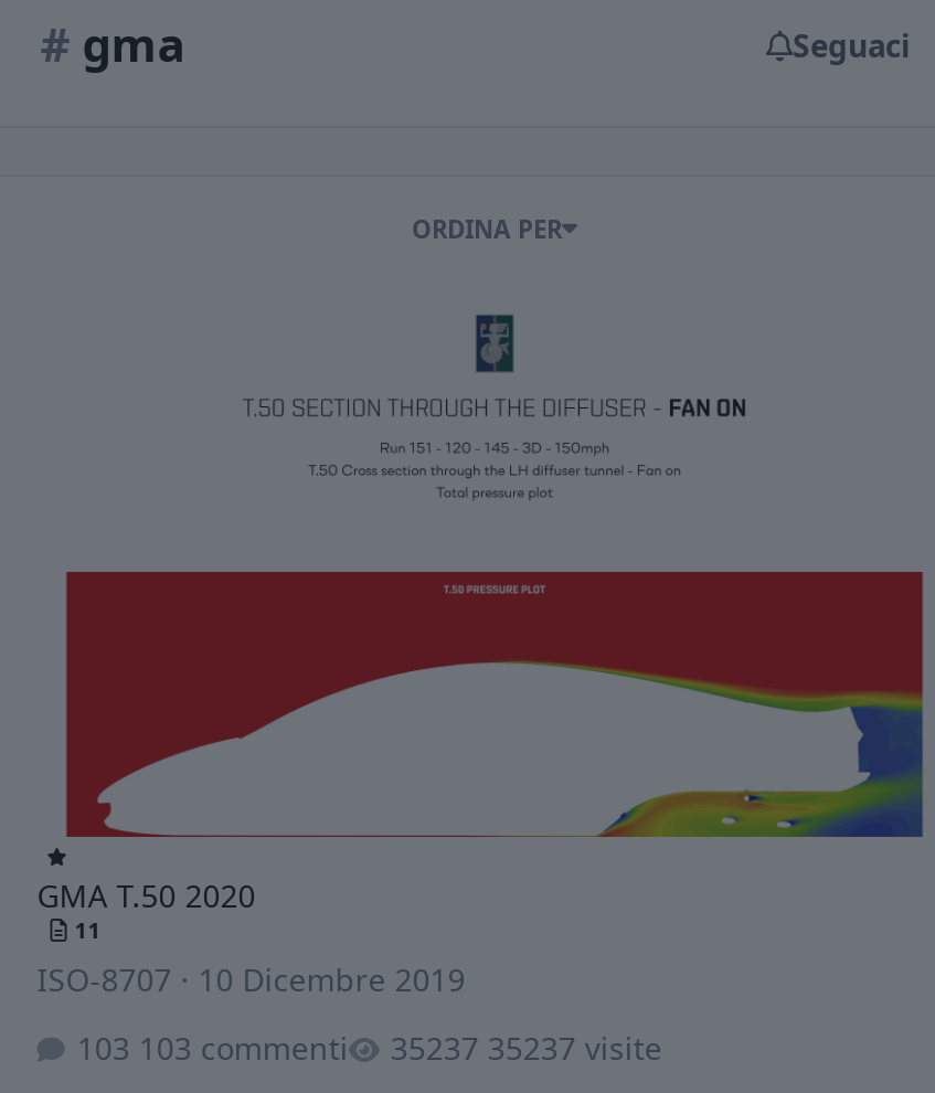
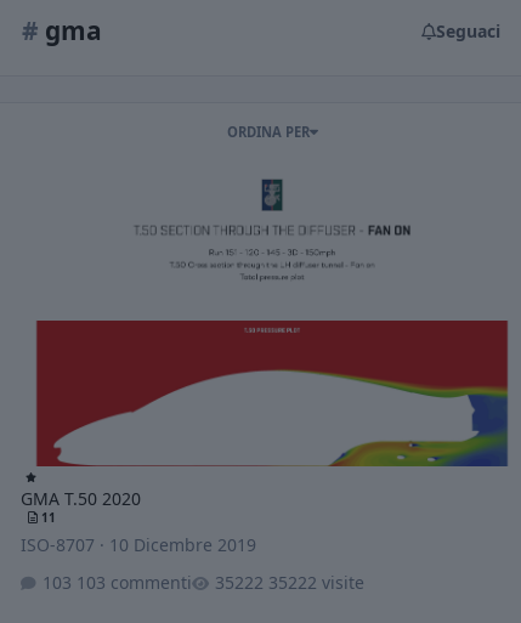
[488,1027,662,1069] 35237 visite -> [268,571,364,594] 35222 visite

